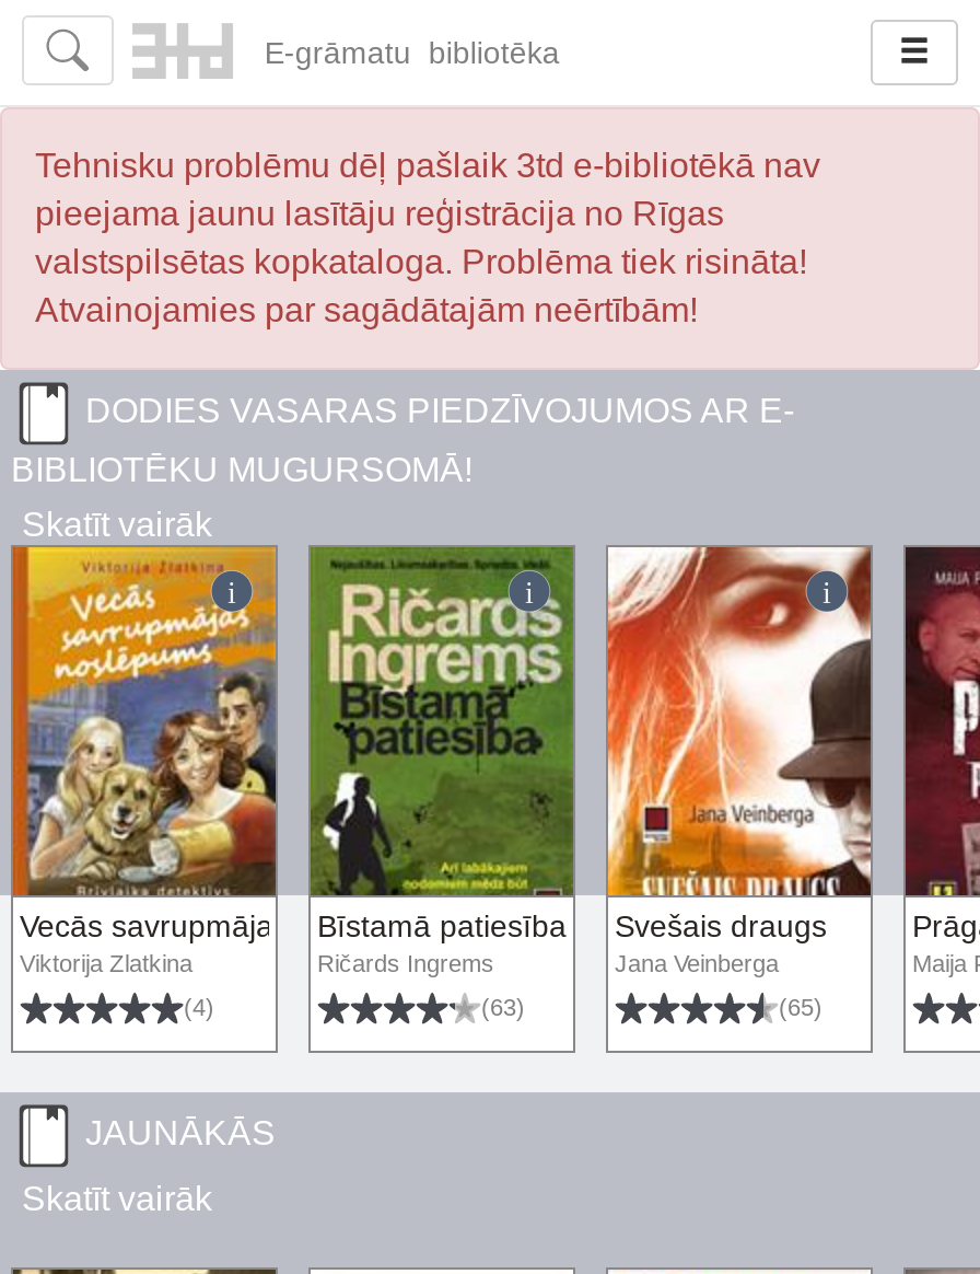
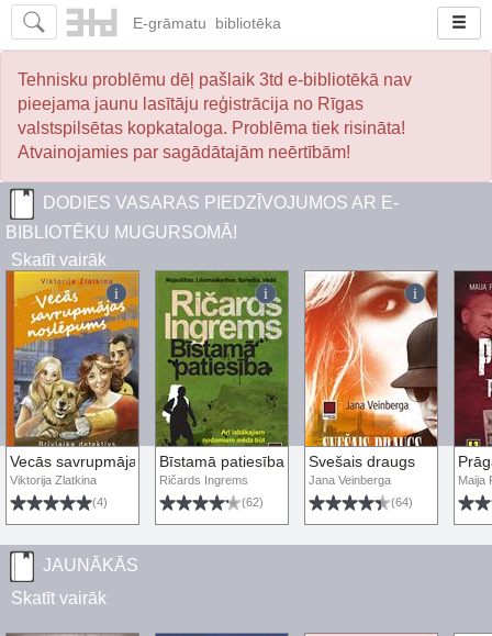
[481,994,525,1020] (63) -> [242,495,264,509] (62)
[779,994,822,1020] (65) -> [391,495,413,509] (64)

